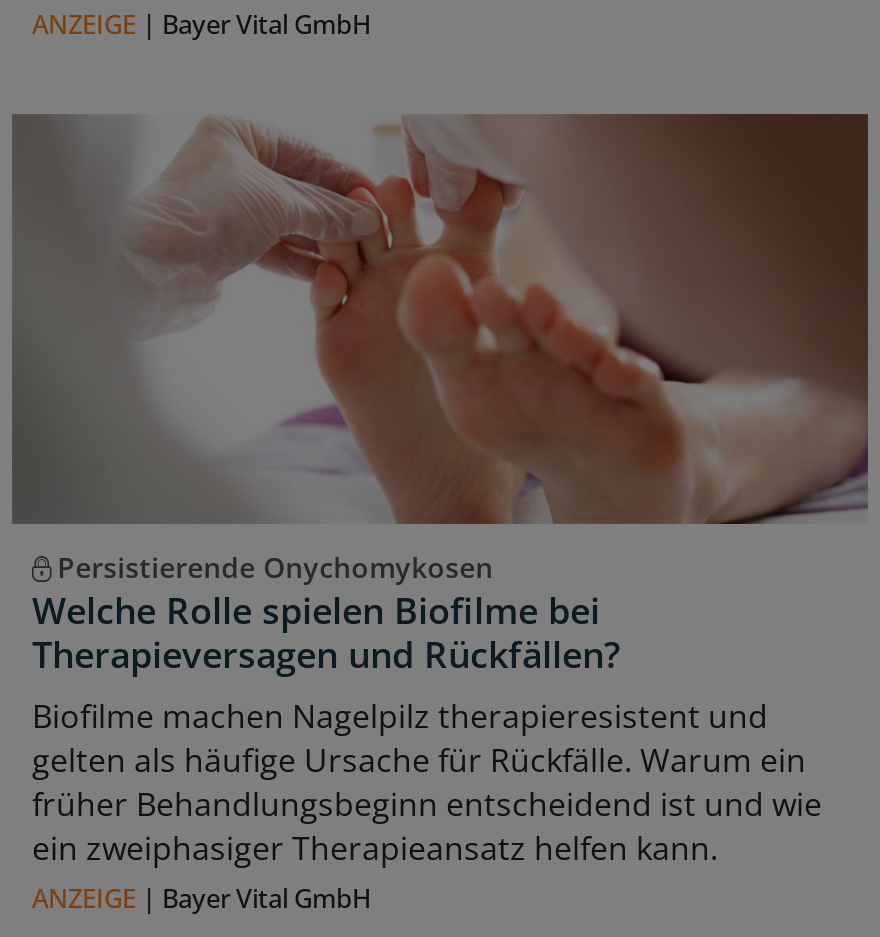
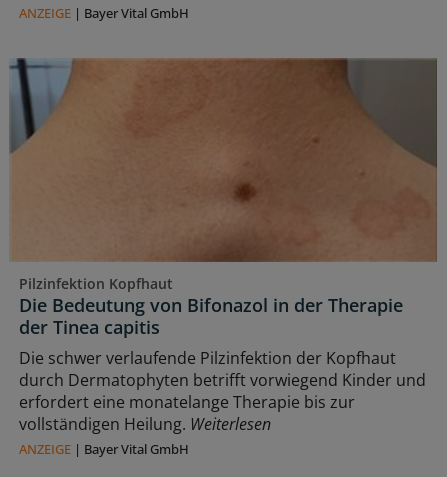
[10,112,870,871] [image] | Persistierende Onychomykosen | Welche Rolle spielen Biofilme bei | Therapieversagen und Rückfällen? | Biofilme machen Nagelpilz therapieresistent und | gelten als häufige Ursache für Rückfälle. Warum ein | früher Behandlungsbeginn entscheidend ist und wie | ein zweiphasiger Therapieansatz helfen kann. -> [9,57,438,435] [image] | Pilzinfektion Kopfhaut | Die Bedeutung von Bifonazol in der Therapie | der Tinea capitis | Die schwer verlaufende Pilzinfektion der Kopfhaut | durch Dermatophyten betrifft vorwiegend Kinder und | erfordert eine monatelange Therapie bis zur | vollständigen Heilung. Weiterlesen

